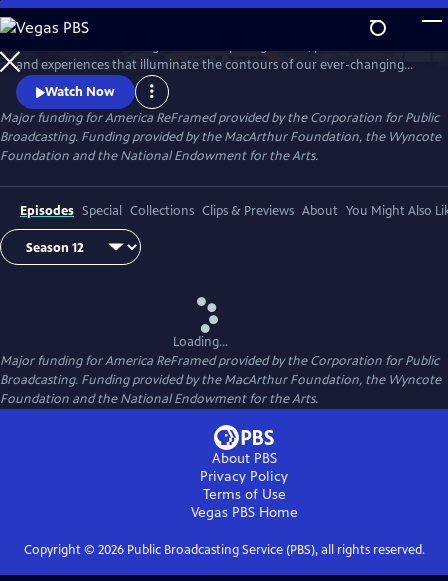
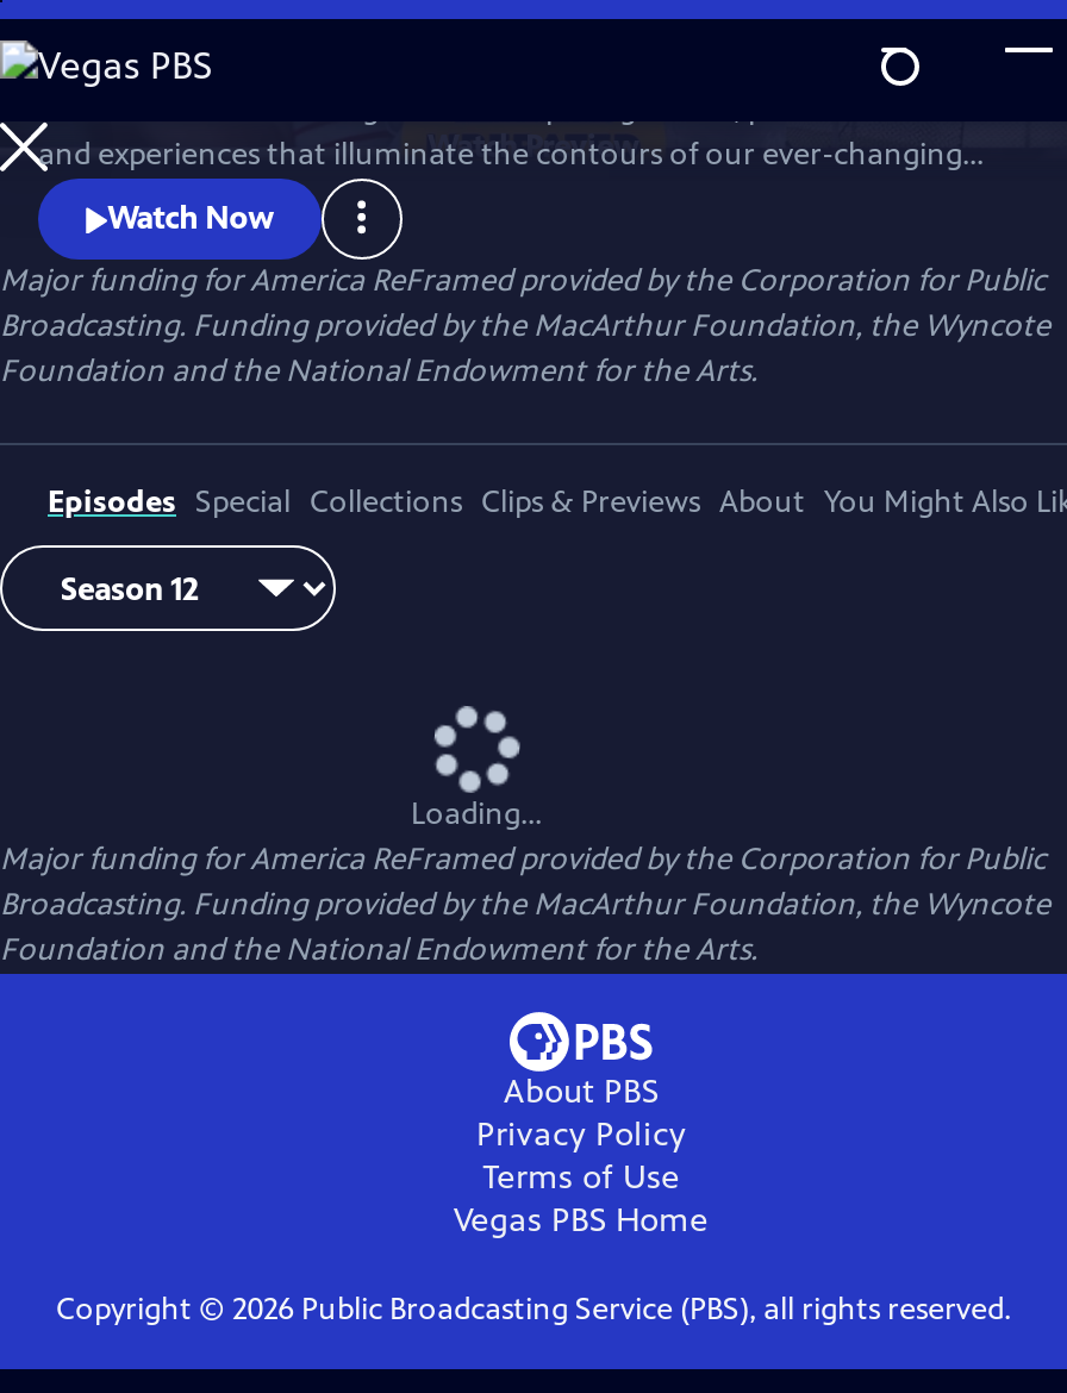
[183,296,219,332] [image] -> [431,705,522,791] [image]

